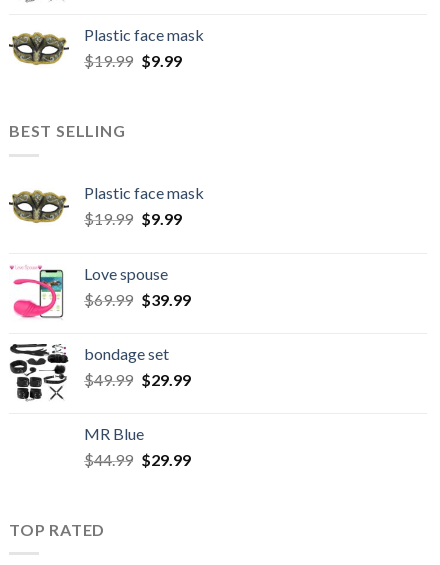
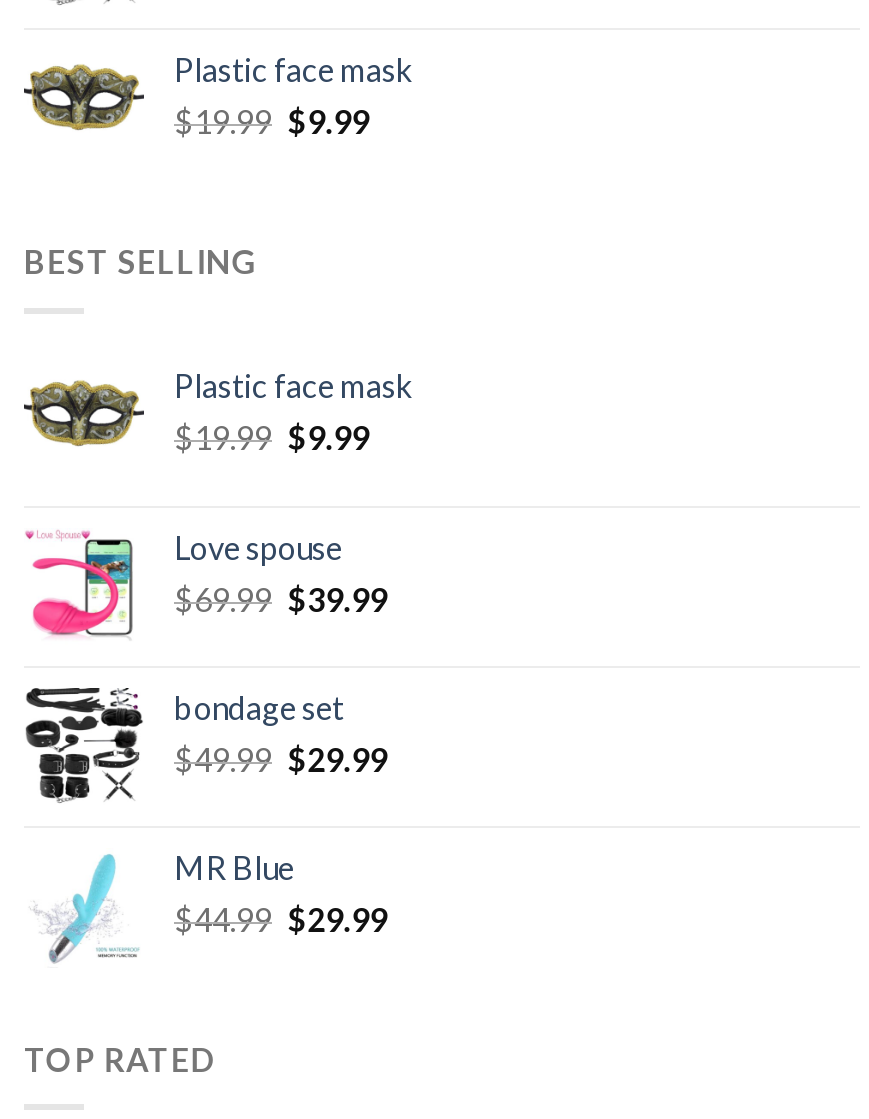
none -> [34,852,140,964] [image]

